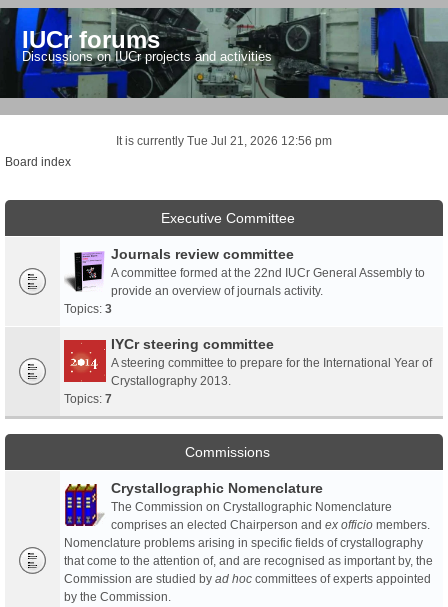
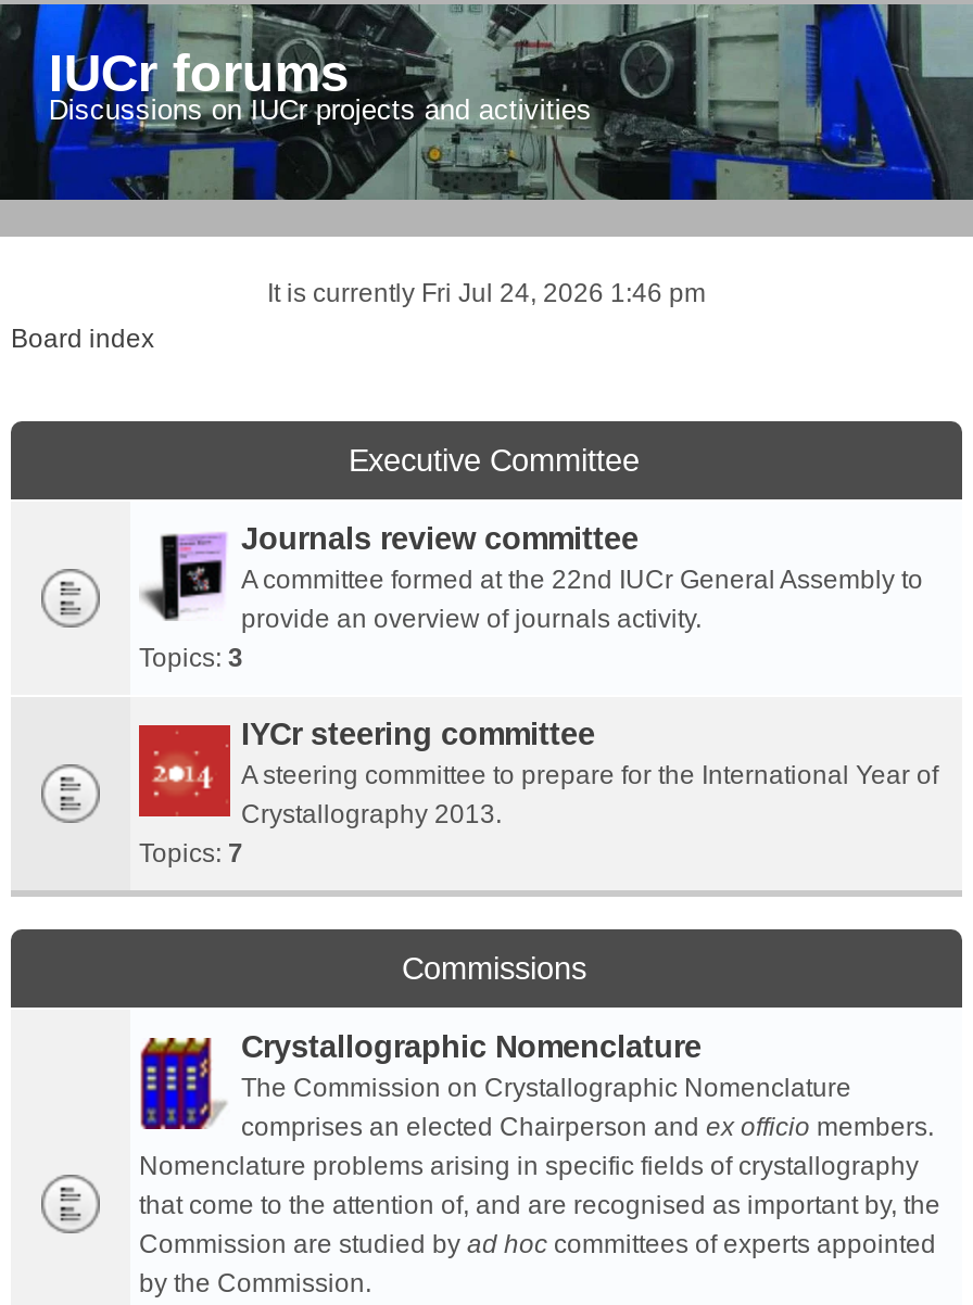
[116,134,332,148] It is currently Tue Jul 21, 2026 12:56 pm -> [267,279,706,309] It is currently Fri Jul 24, 2026 1:46 pm

